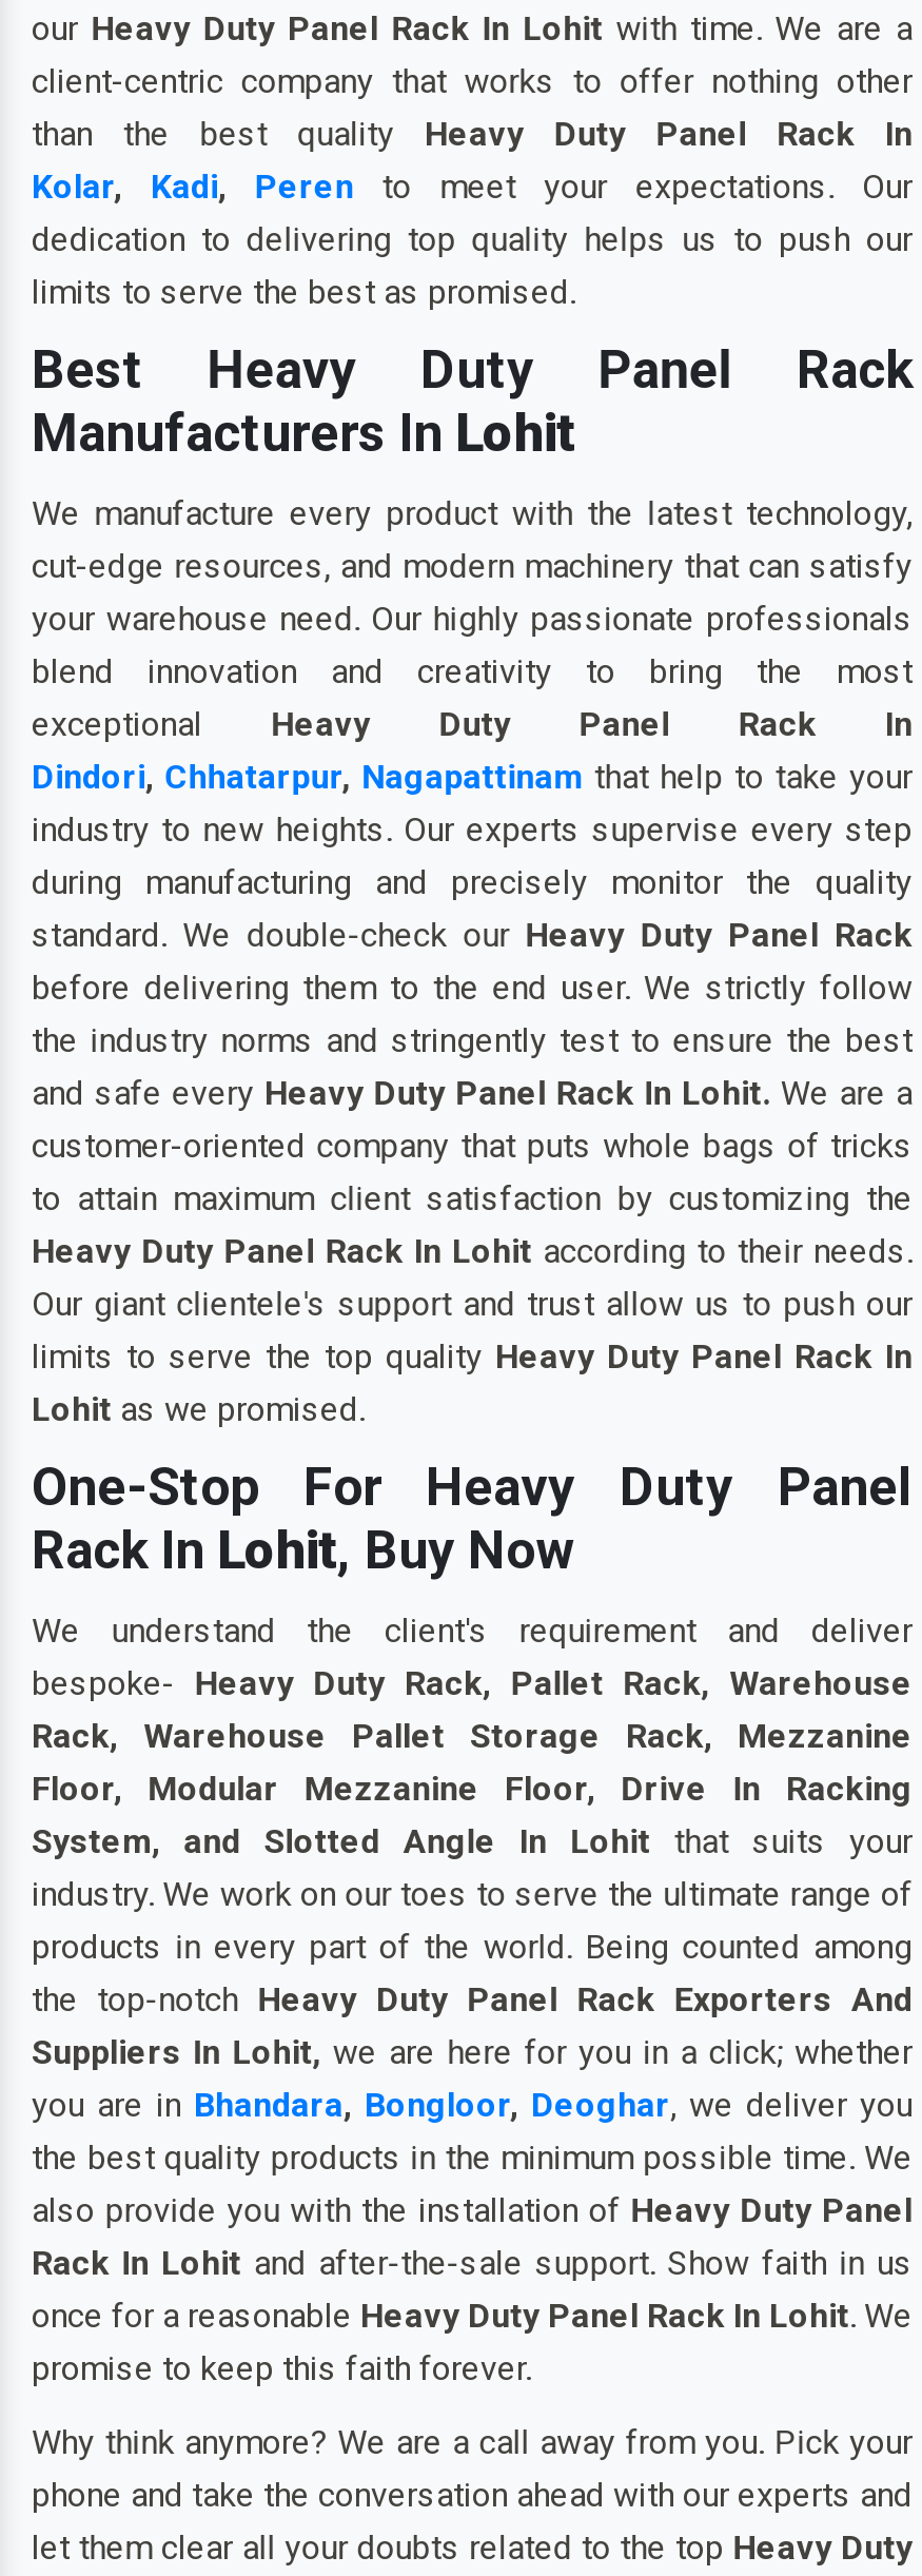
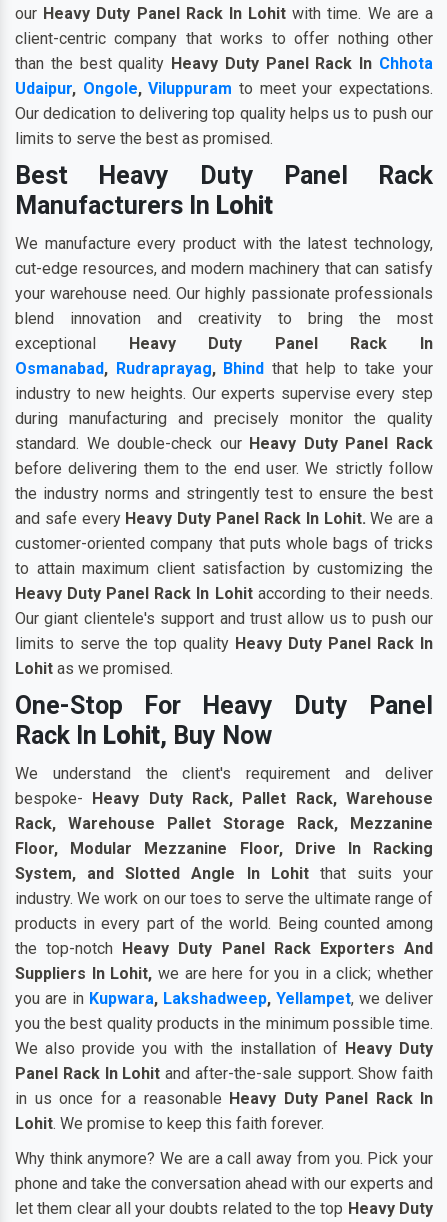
[32,114,913,259] than the best quality Heavy Duty Panel Rack In | Kolar, Kadi, Peren to meet your expectations. Our | dedication to delivering top quality helps us to push our -> [15,54,433,123] than the best quality Heavy Duty Panel Rack In Chhota | Udaipur, Ongole, Viluppuram to meet your expectations. | Our dedication to delivering top quality helps us to push our
[32,757,913,797] Dindori, Chhatarpur, Nagapattinam that help to take your -> [15,359,433,378] Osmanabad, Rudraprayag, Bhind that help to take your
[32,2085,913,2388] you are in Bhandara, Bongloor, Deoghar, we deliver you | the best quality products in the minimum possible time. We | also provide you with the installation of Heavy Duty Panel | Rack In Lohit and after-the-sale support. Show faith in us | once for a reasonable Heavy Duty Panel Rack In Lohit. We | promise to keep this faith forever. -> [15,989,433,1133] you are in Kupwara, Lakshadweep, Yellampet, we deliver | you the best quality products in the minimum possible time. | We also provide you with the installation of Heavy Duty | Panel Rack In Lohit and after-the-sale support. Show faith | in us once for a reasonable Heavy Duty Panel Rack In | Lohit. We promise to keep this faith forever.

